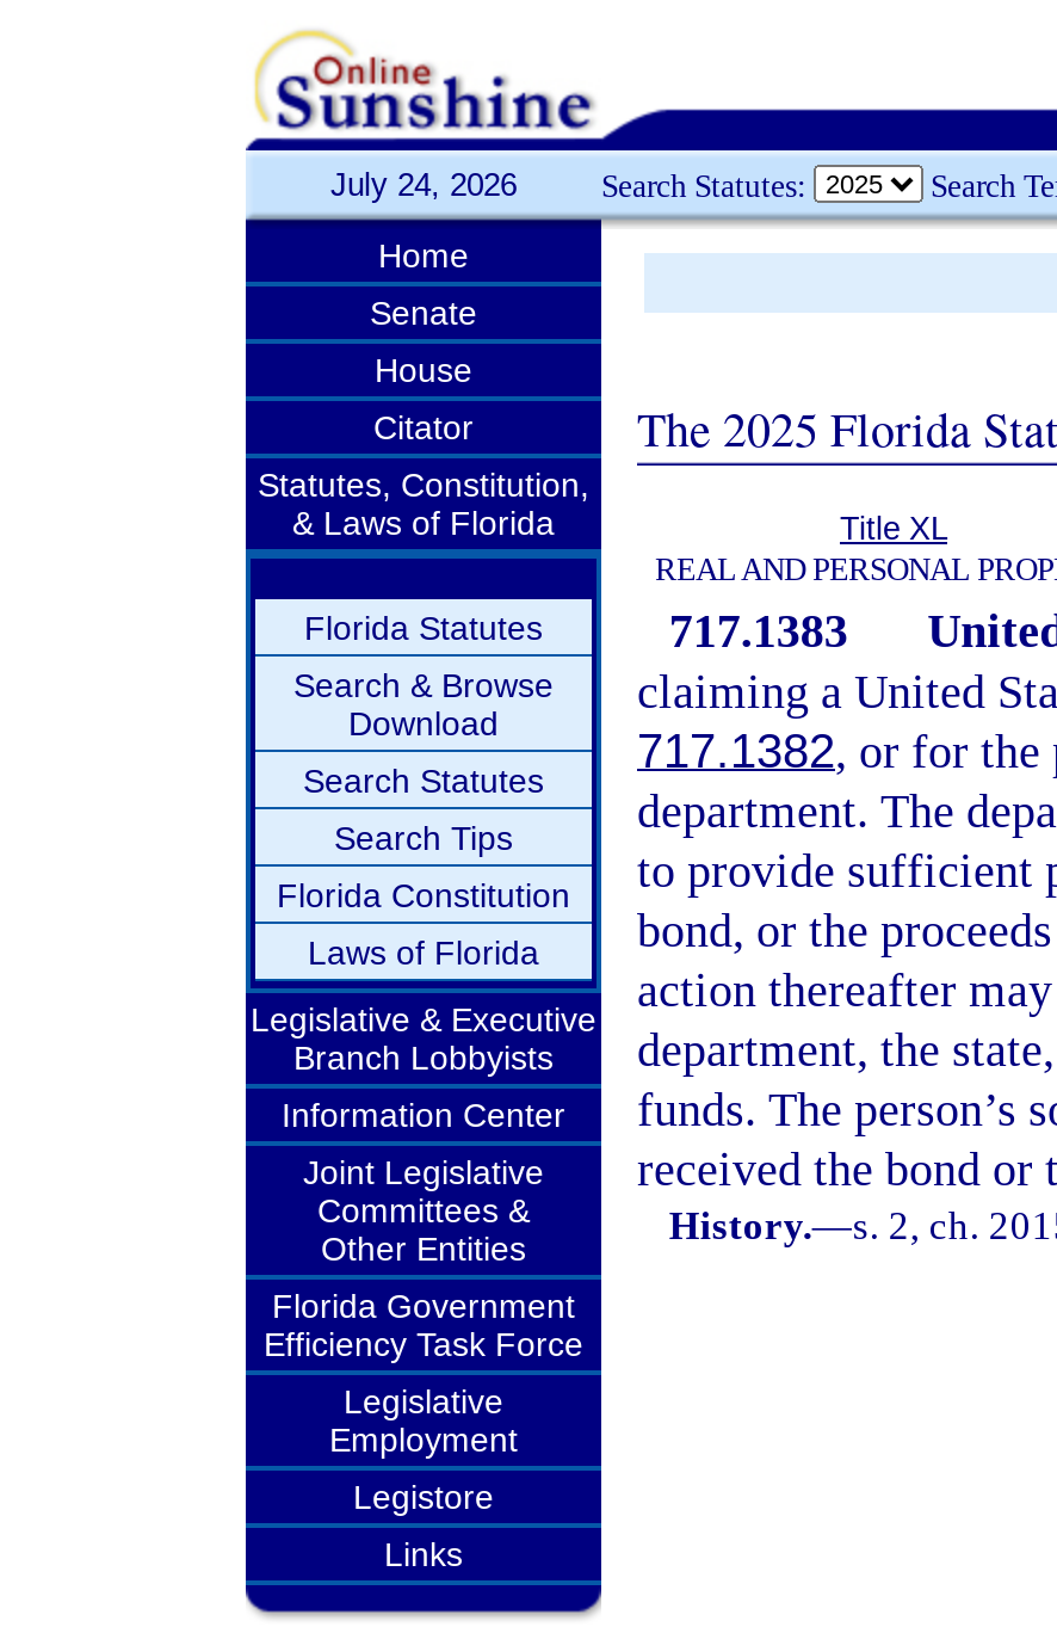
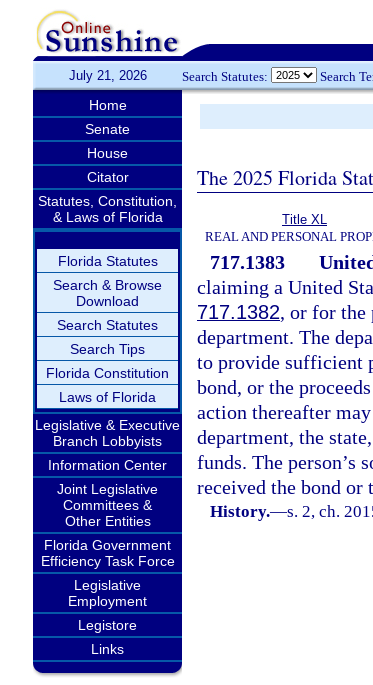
[330,167,517,203] July 24, 2026 -> [68,68,146,83] July 21, 2026

